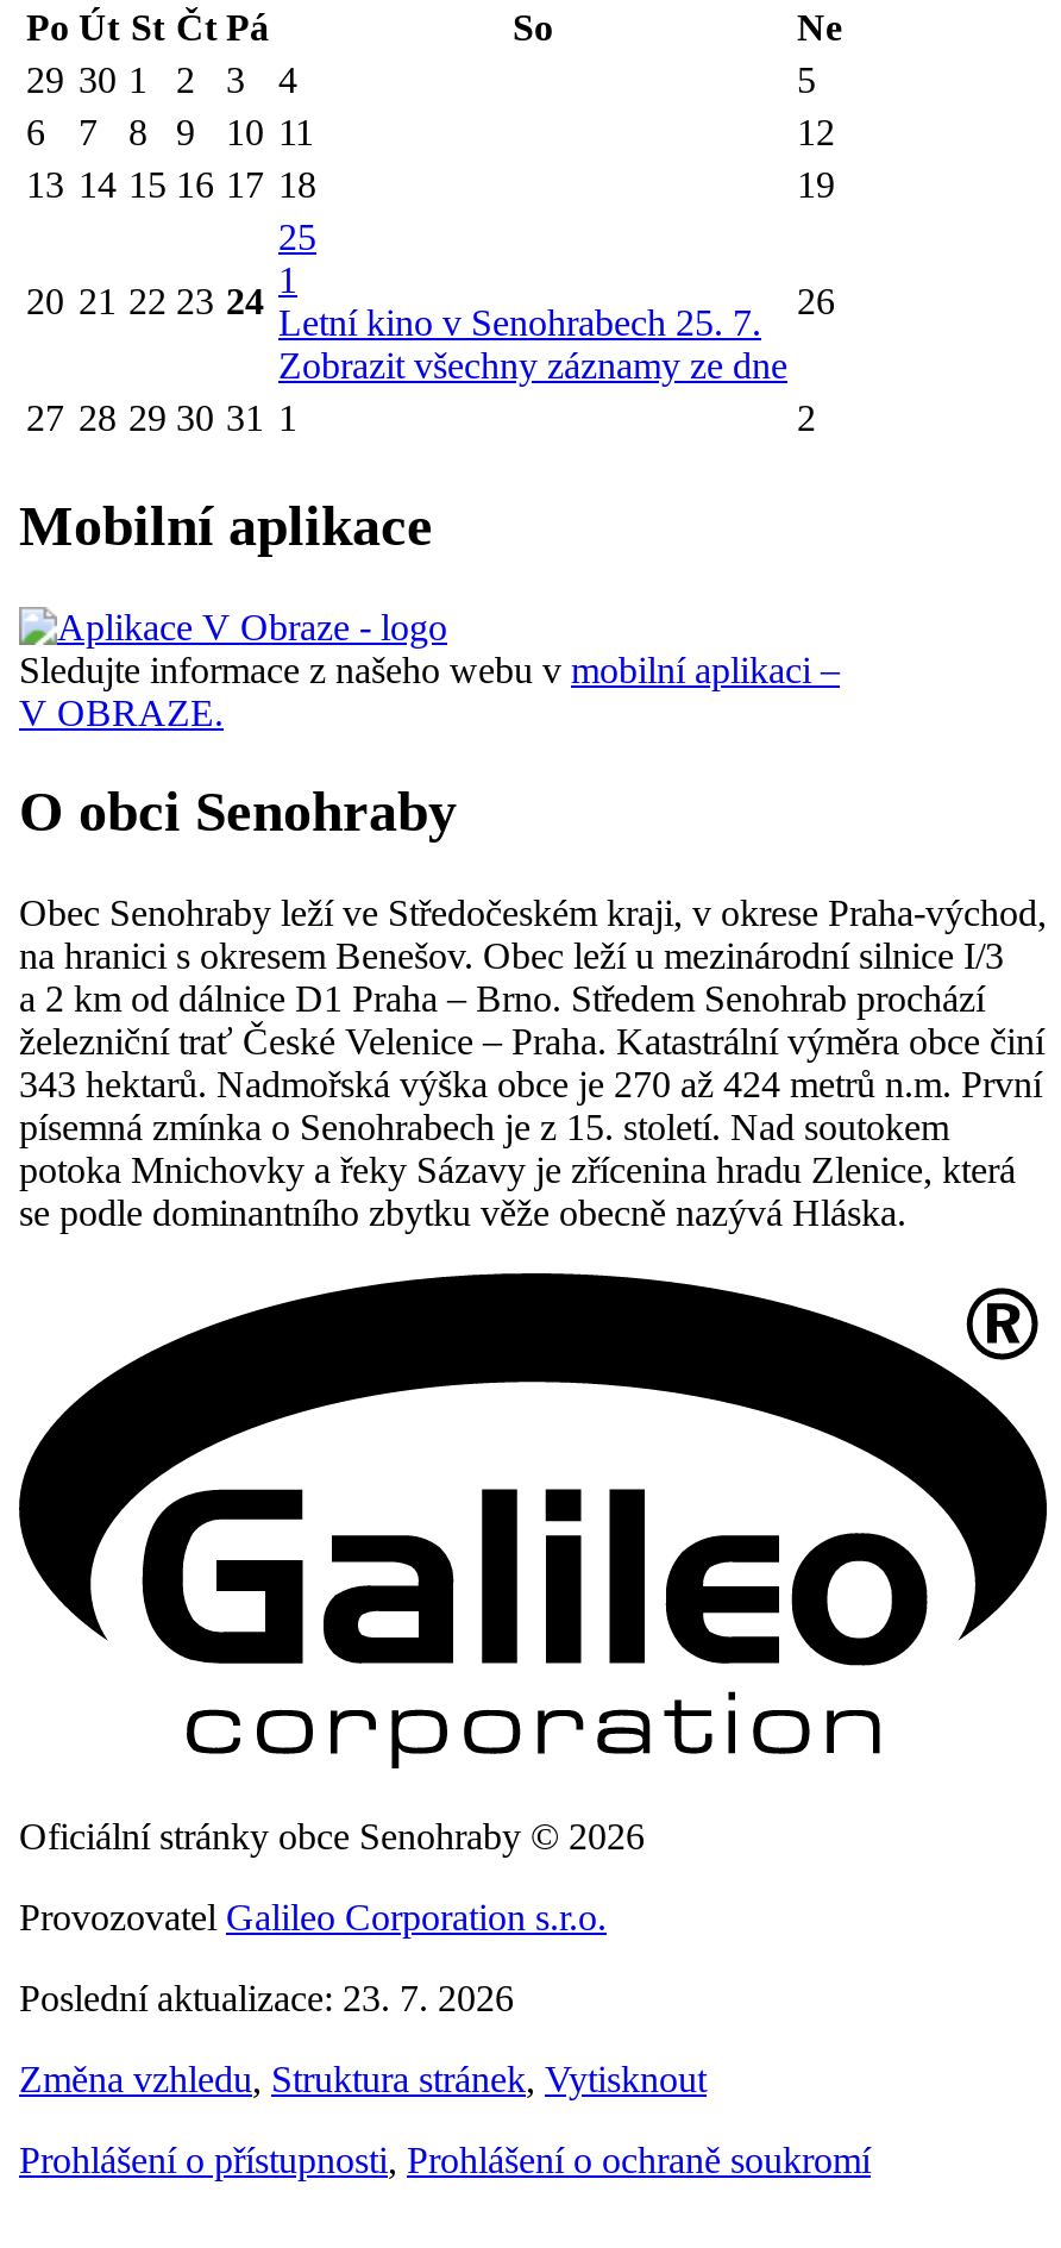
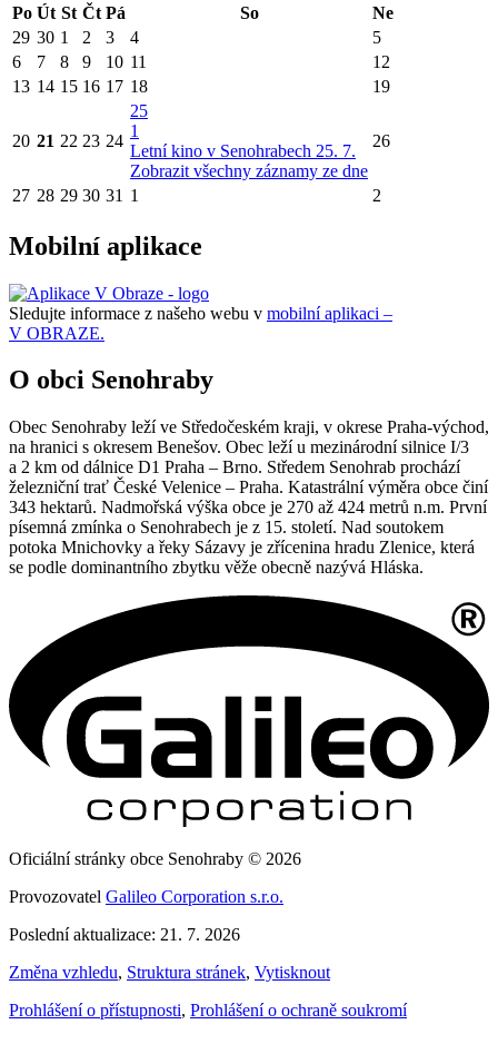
[19,1977,514,2018] Poslední aktualizace: 23. 7. 2026 -> [9,925,240,944] Poslední aktualizace: 21. 7. 2026

